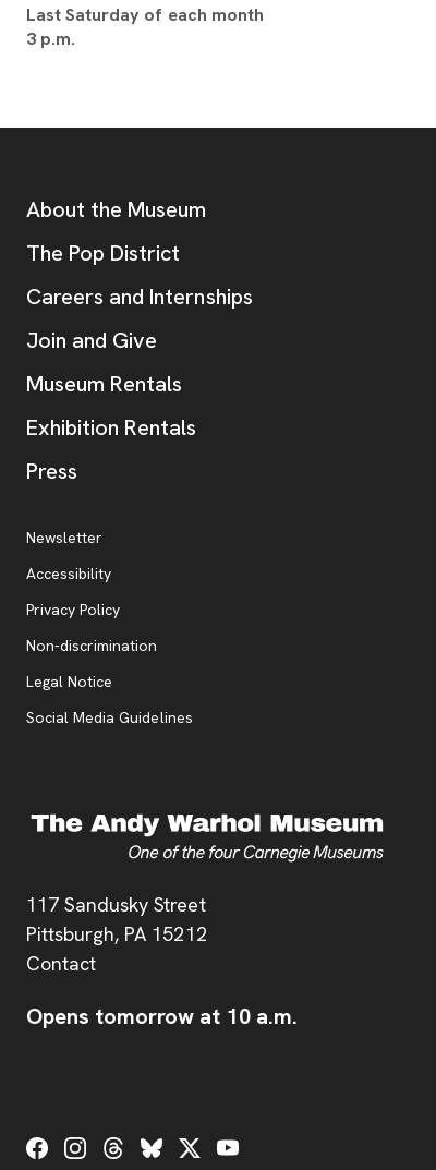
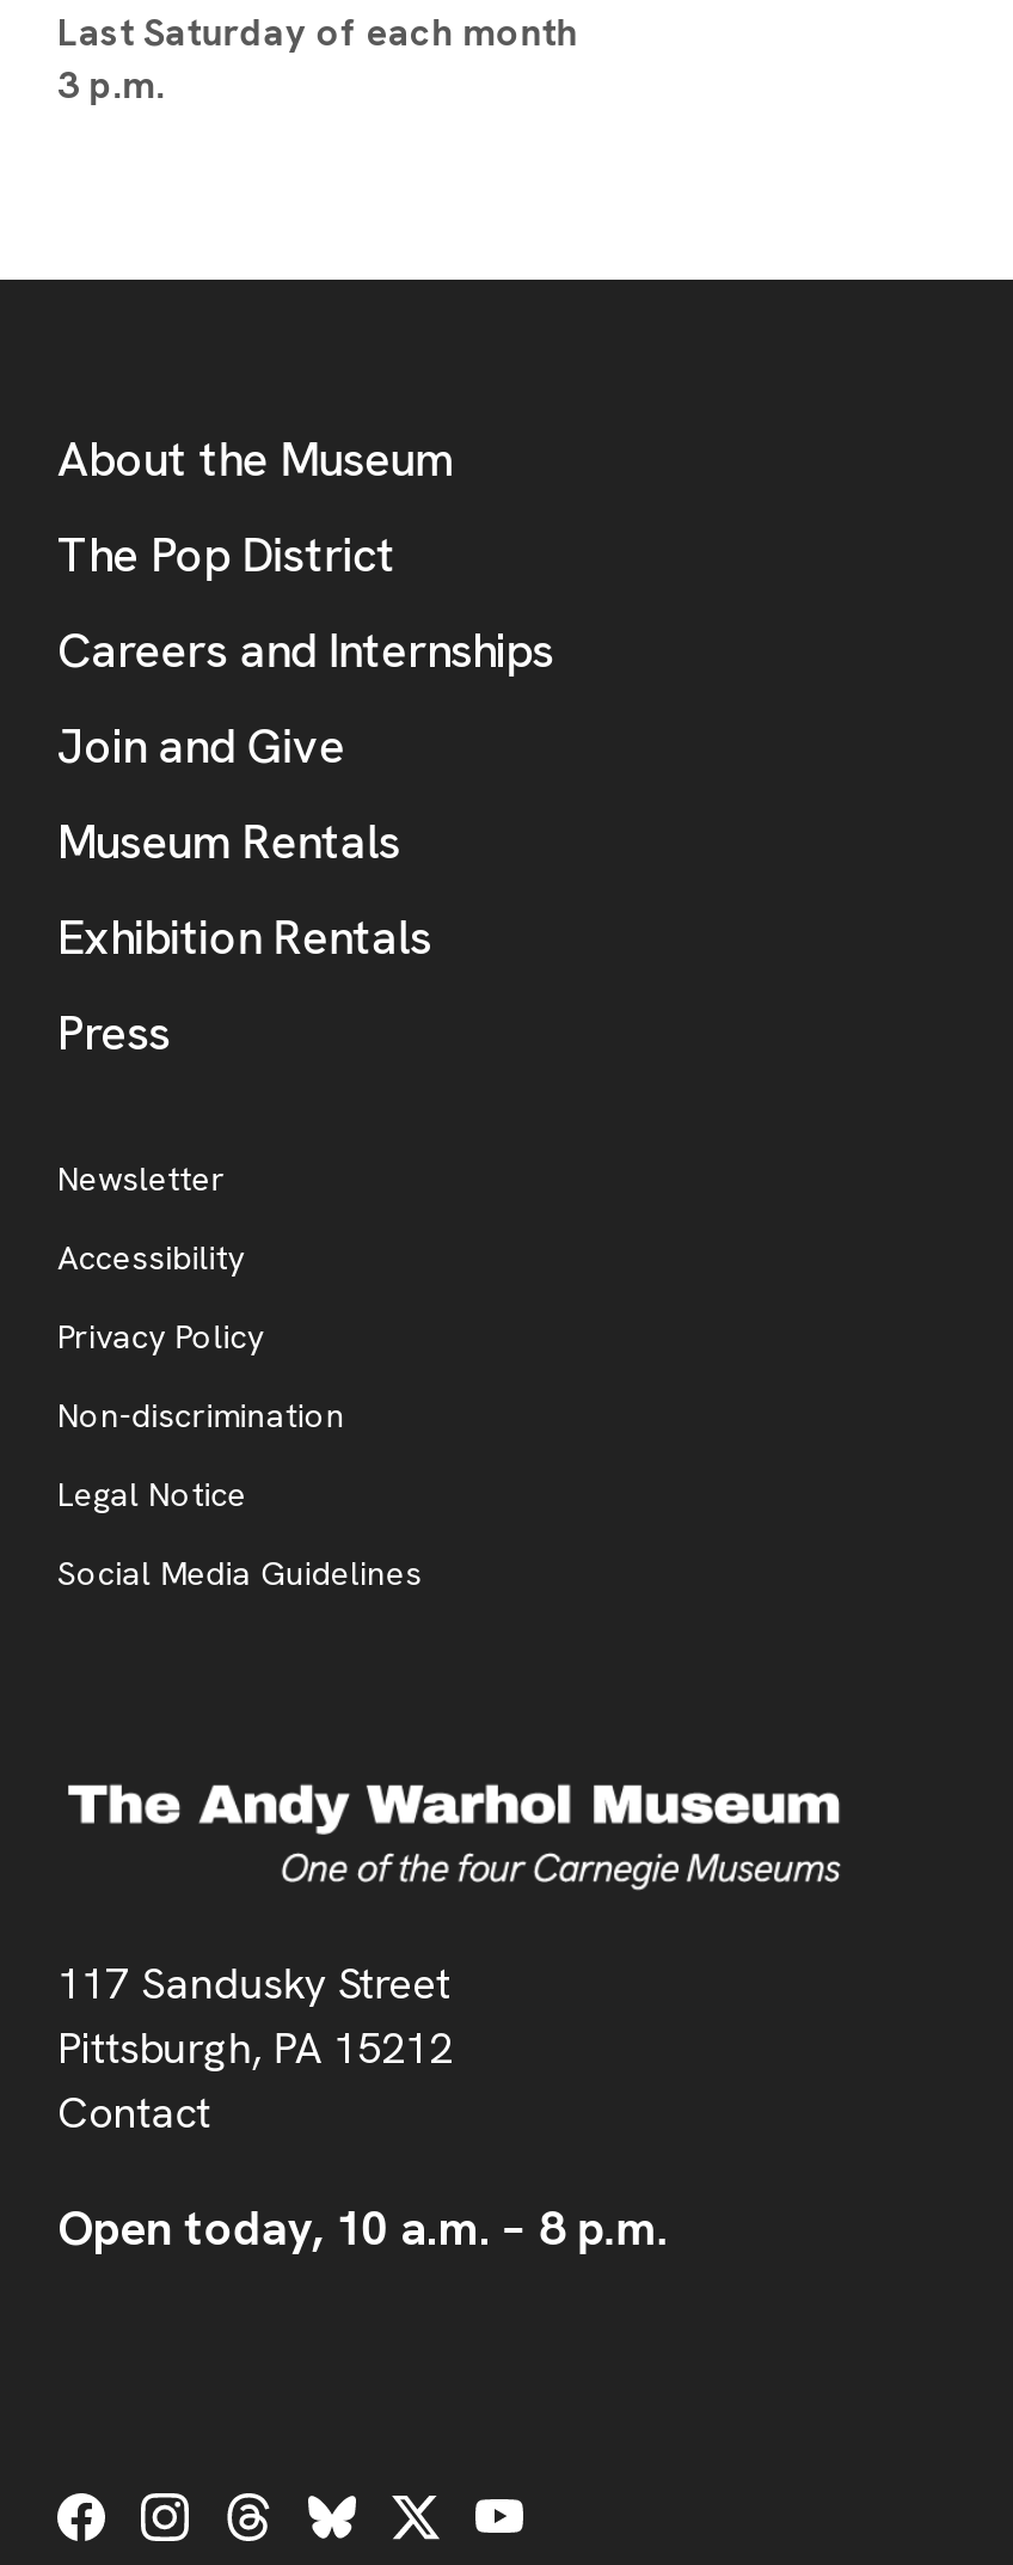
[26,1002,297,1030] Opens tomorrow at 10 a.m. -> [57,2197,669,2259] Open today, 10 a.m. – 8 p.m.

